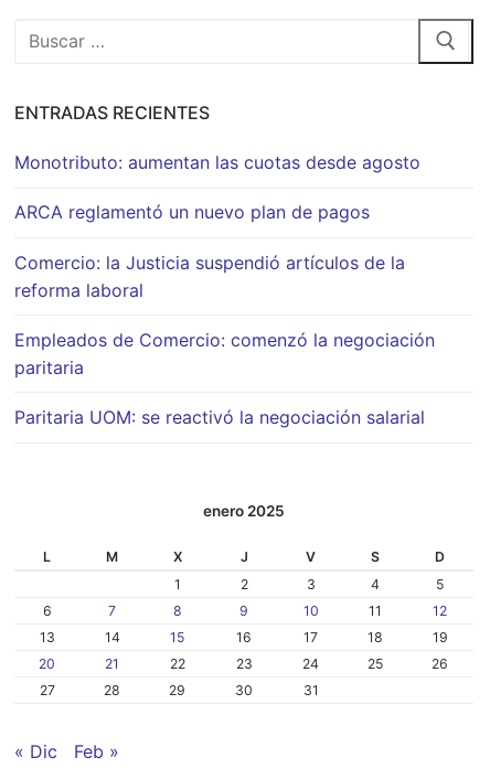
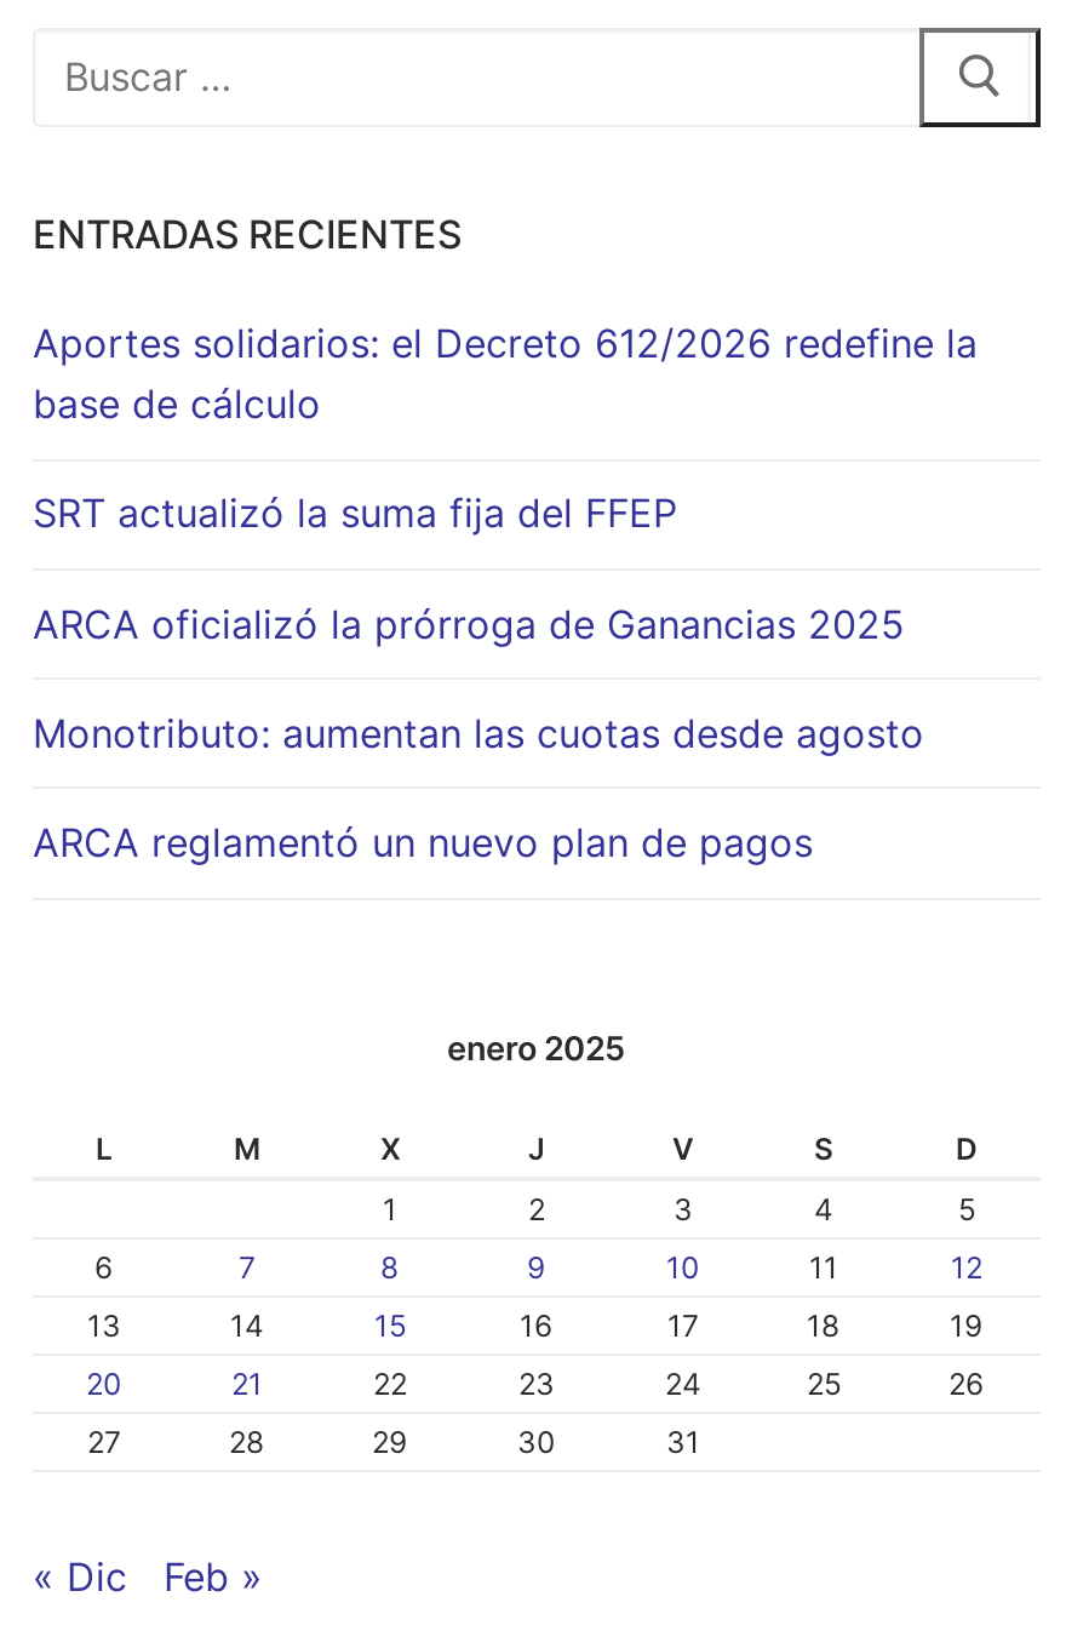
none -> [33,319,978,647] Aportes solidarios: el Decreto 612/2026 redefine la | base de cálculo | SRT actualizó la suma fija del FFEP | ARCA oficializó la prórroga de Ganancias 2025
moved [14,151,420,223] -> [33,708,924,866]: Monotributo: aumentan las cuotas desde agosto | ARCA reglamentó un nuevo plan de pagos
[14,251,435,428] Comercio: la Justicia suspendió artículos de la | reforma laboral | Empleados de Comercio: comenzó la negociación | paritaria | Paritaria UOM: se reactivó la negociación salarial -> none

